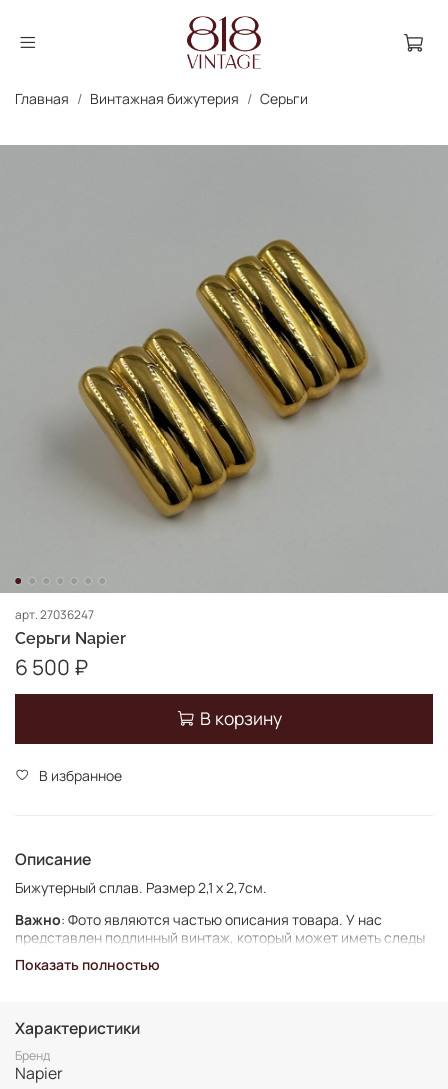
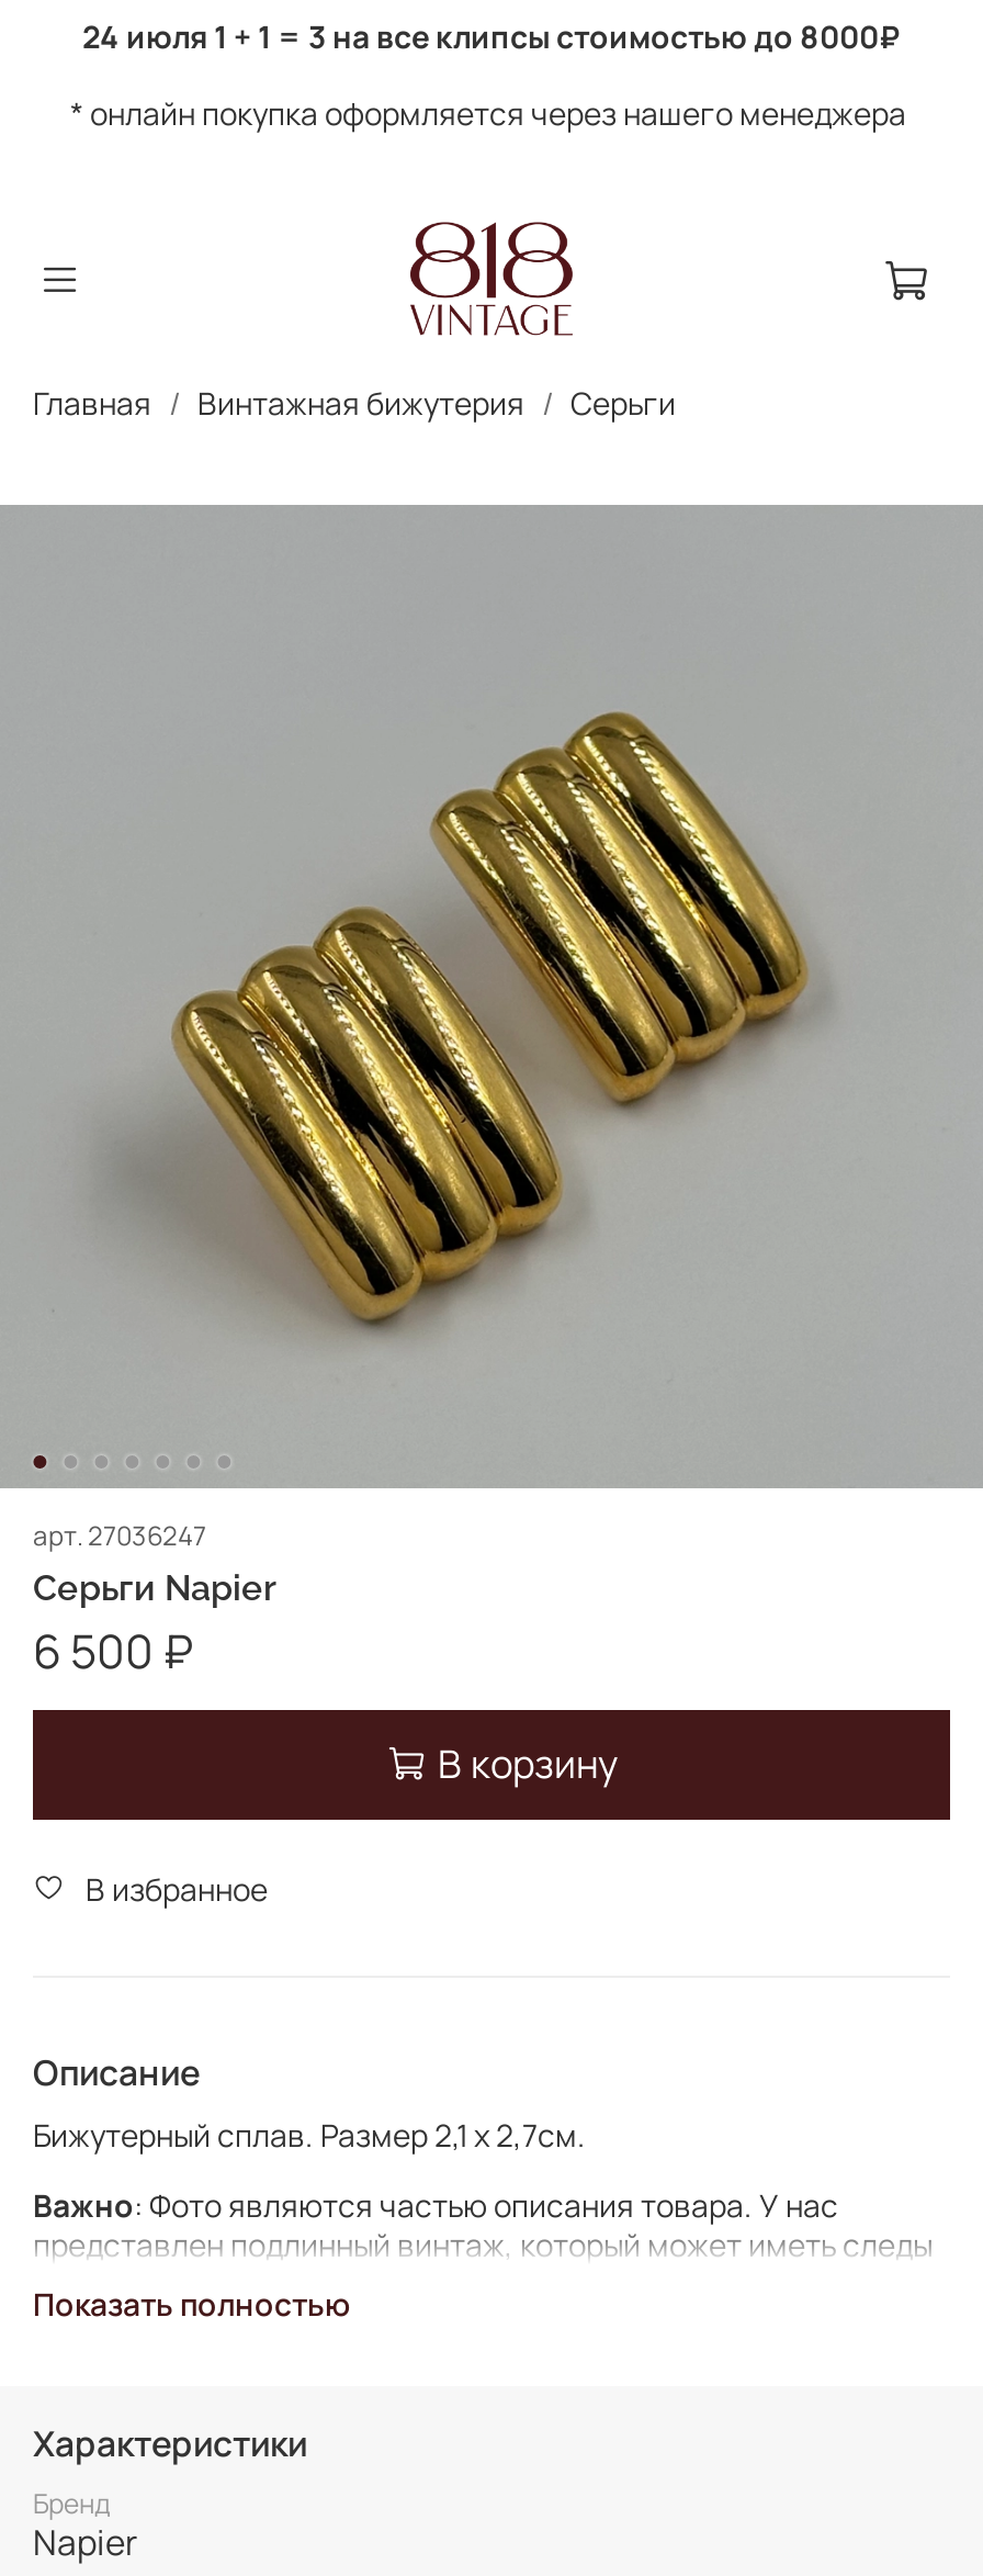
none -> [70,15,913,134] 24 июля 1 + 1 = 3 на все клипсы стоимостью до 8000₽ | * онлайн покупка оформляется через нашего менеджера

